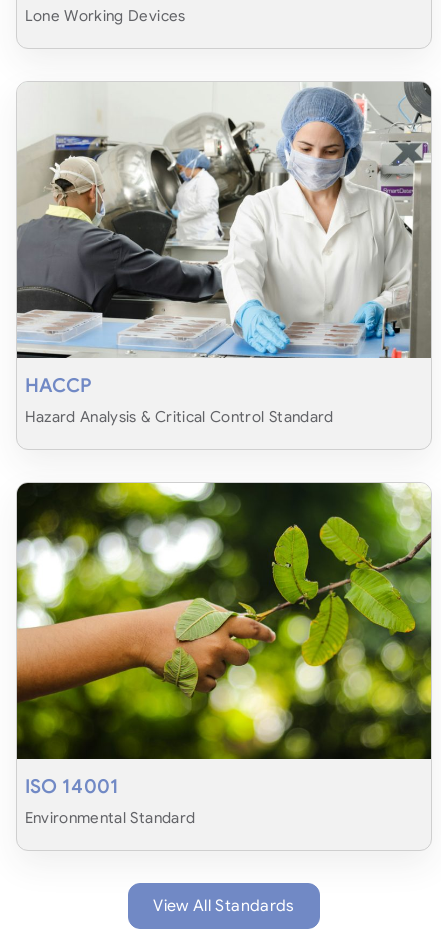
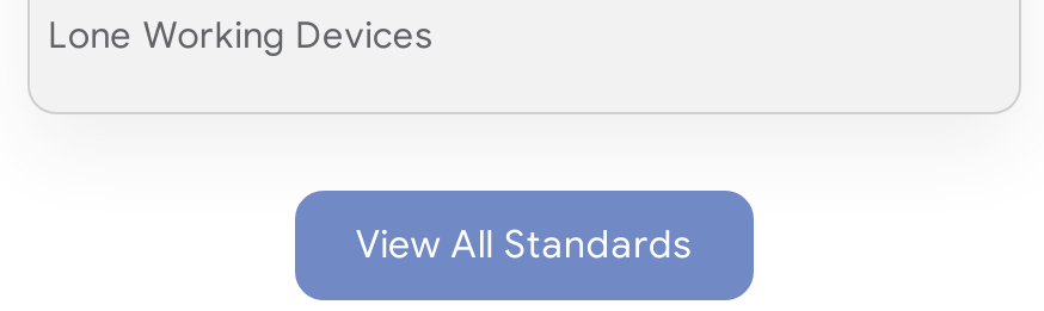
[16,81,432,426] [image] | HACCP | Hazard Analysis & Critical Control Standard -> none
[16,482,432,827] [image] | ISO 14001 | Environmental Standard -> none

